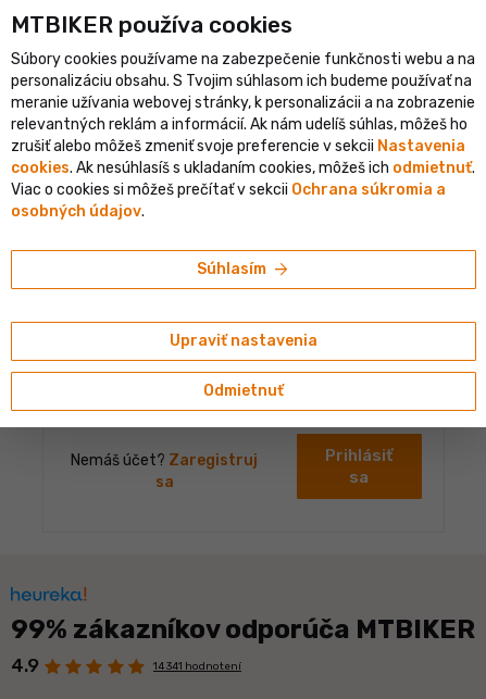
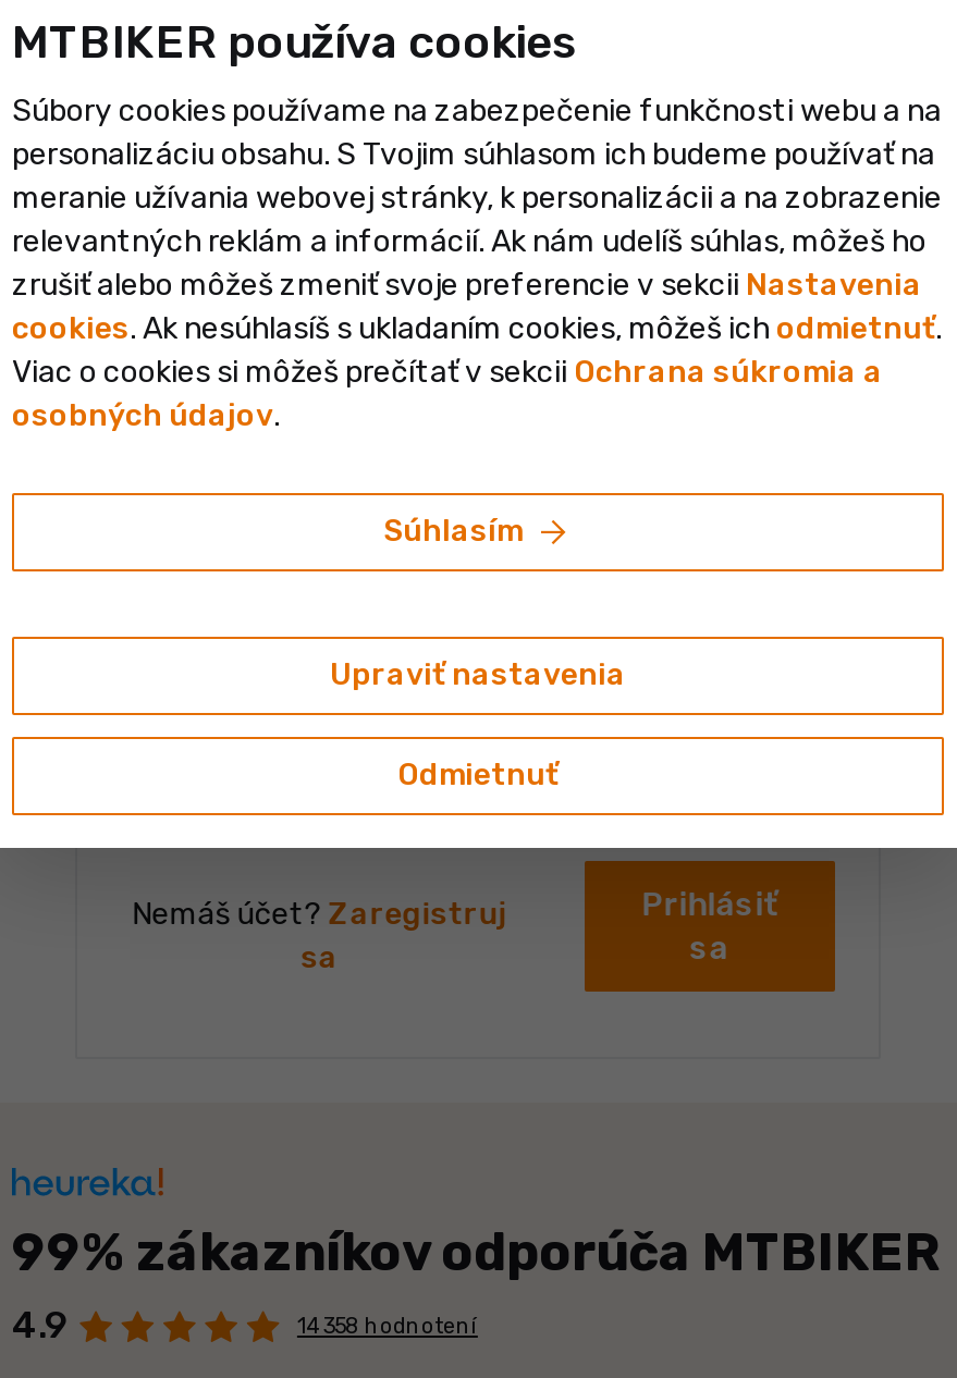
[153,660,241,673] 14 341 hodnotení -> [297,1314,478,1340] 14 358 hodnotení

